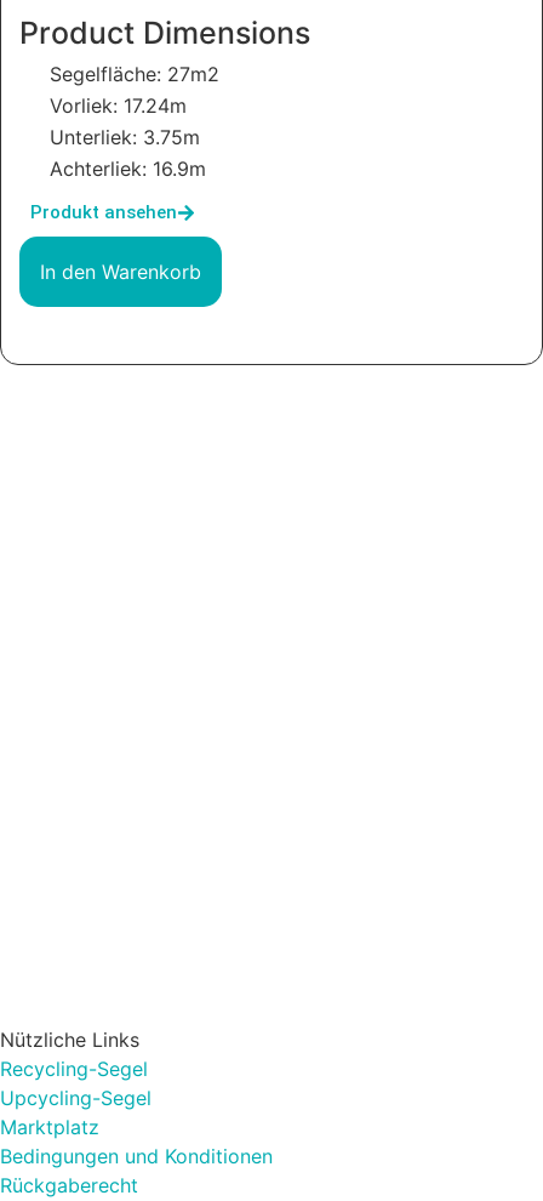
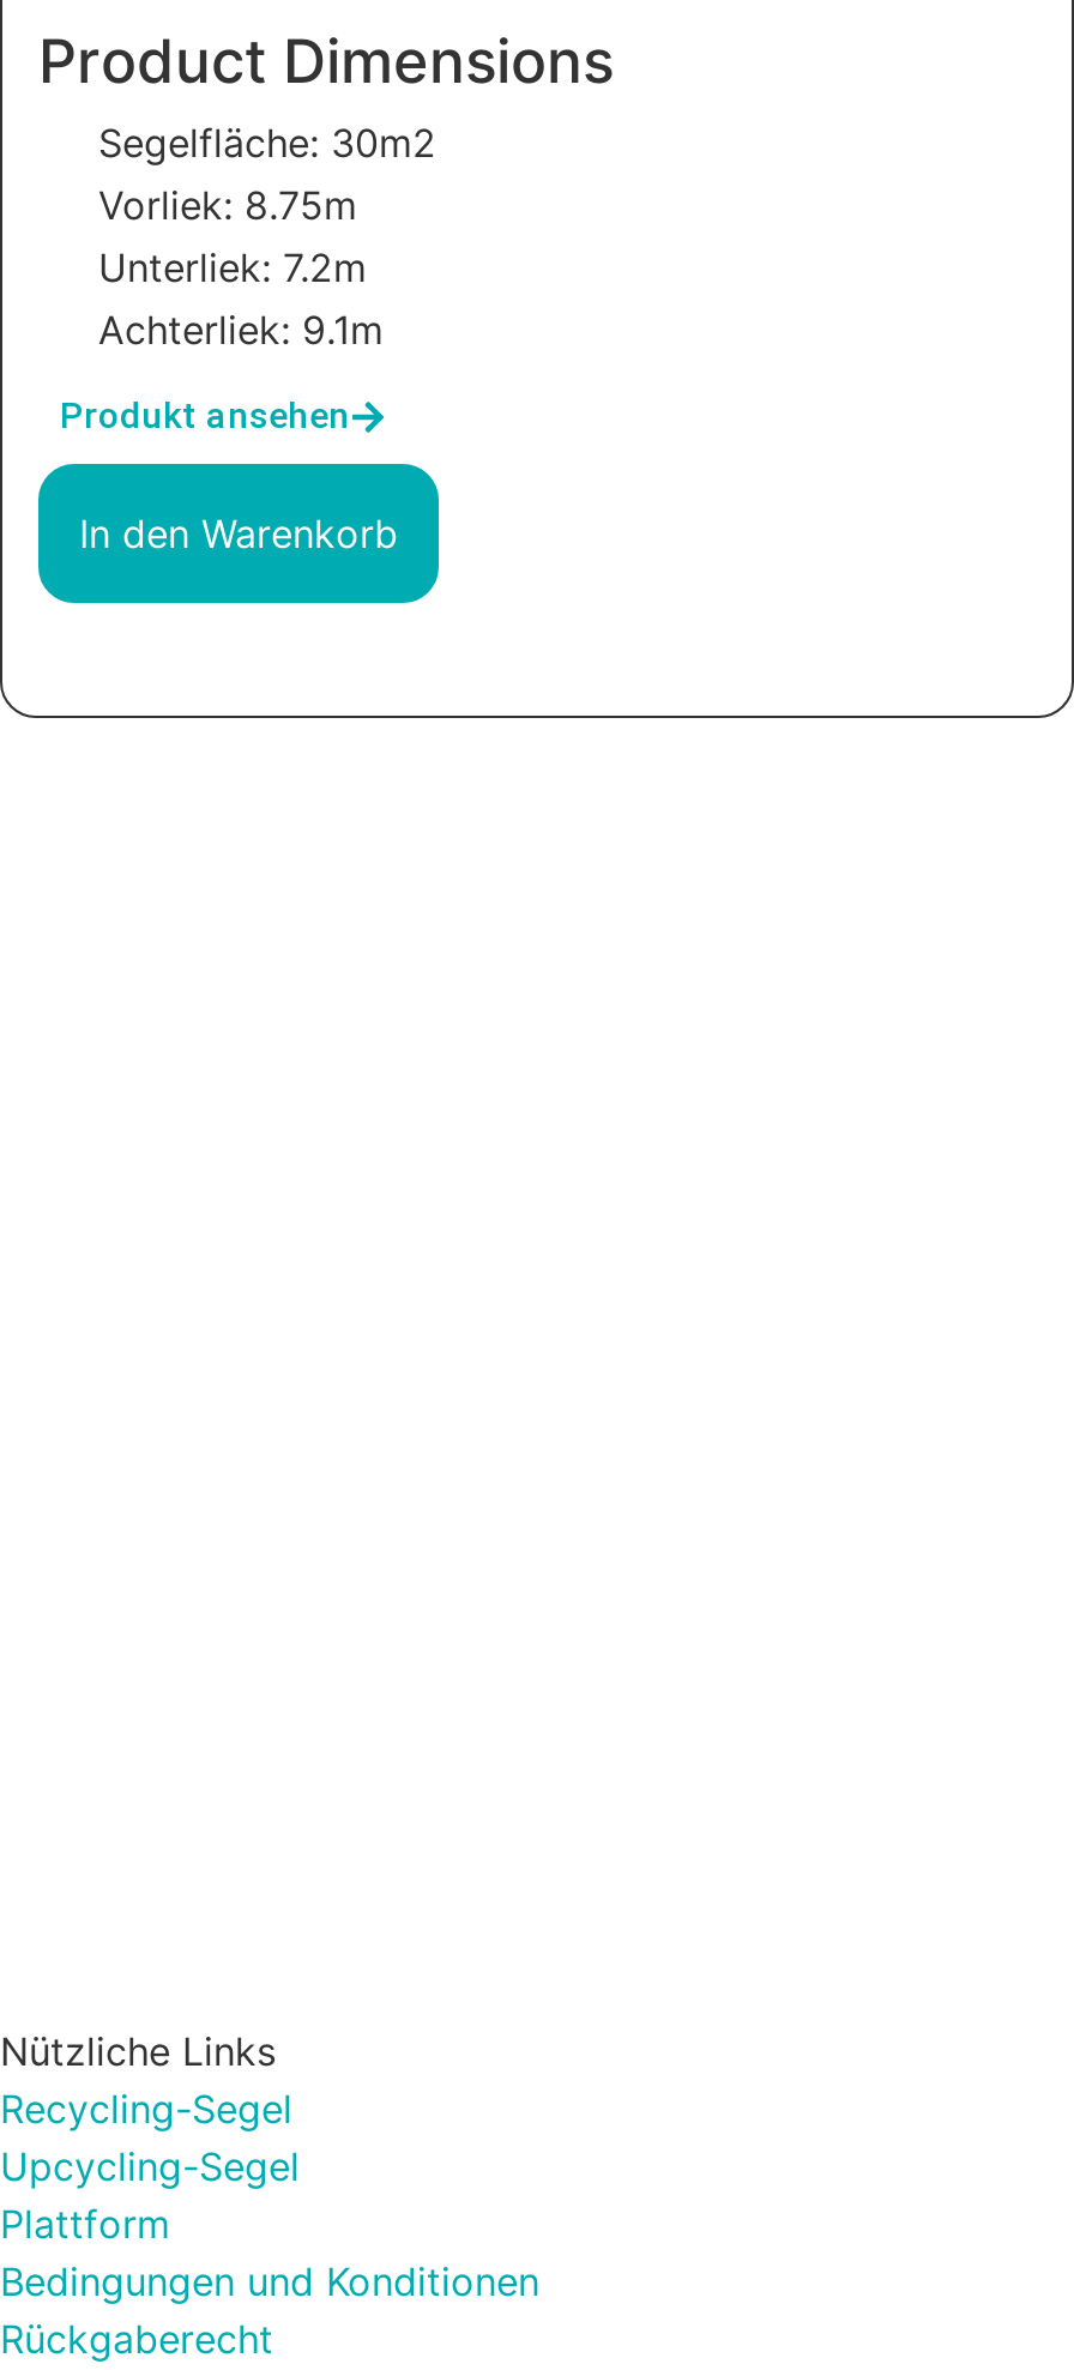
[50,61,219,86] Segelfläche: 27m2 -> [98,117,436,165] Segelfläche: 30m2
[50,93,187,117] Vorliek: 17.24m -> [98,180,357,228] Vorliek: 8.75m
[50,124,200,149] Unterliek: 3.75m -> [98,242,367,290] Unterliek: 7.2m
[50,156,206,180] Achterliek: 16.9m -> [98,304,384,352] Achterliek: 9.1m
[0,1114,99,1139] Marktplatz -> [0,2199,170,2247] Plattform

